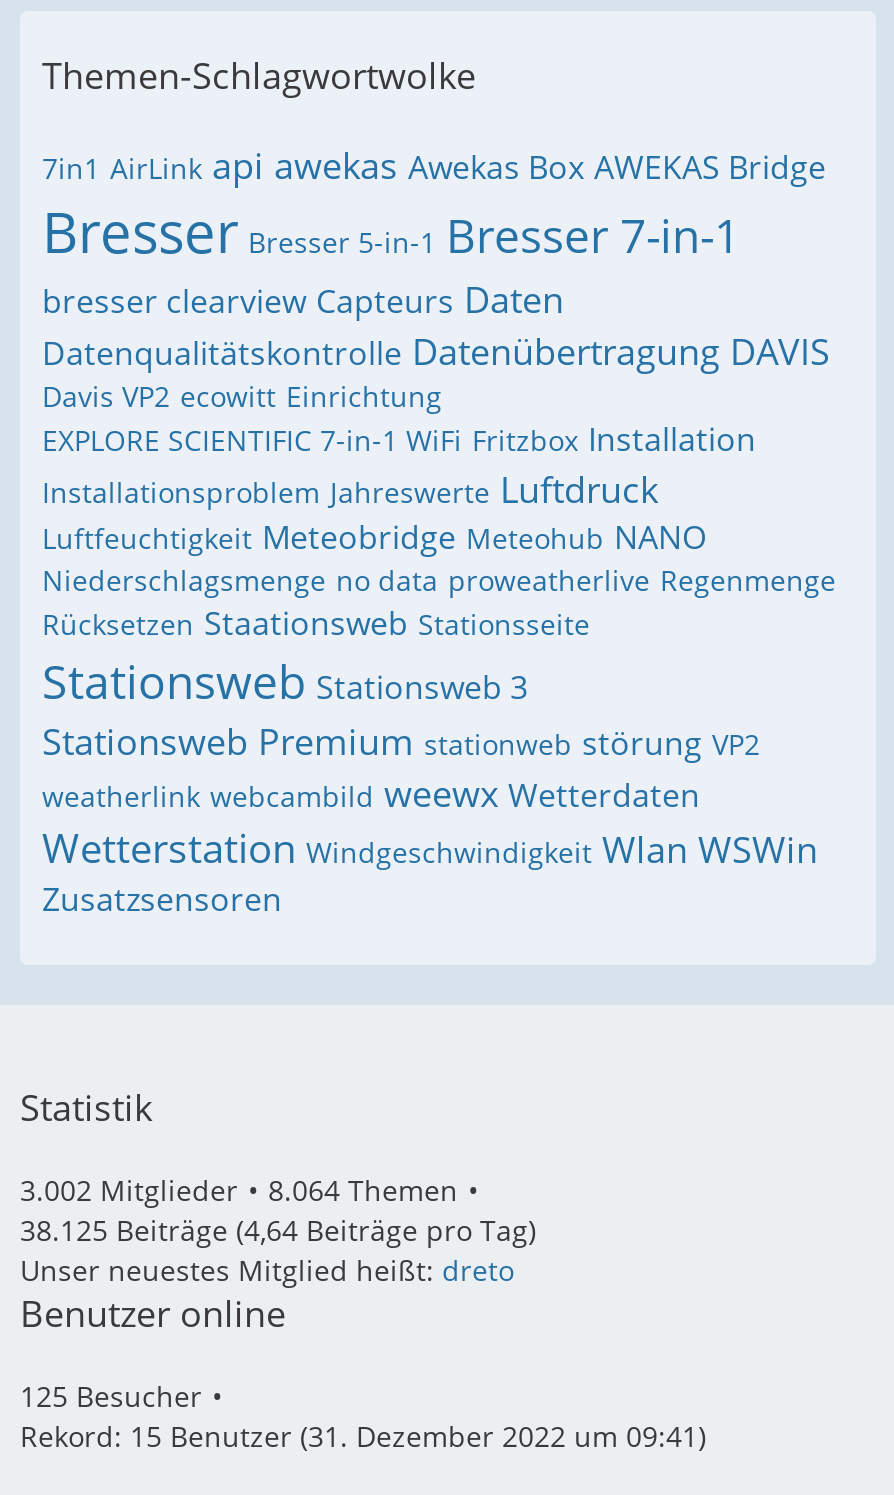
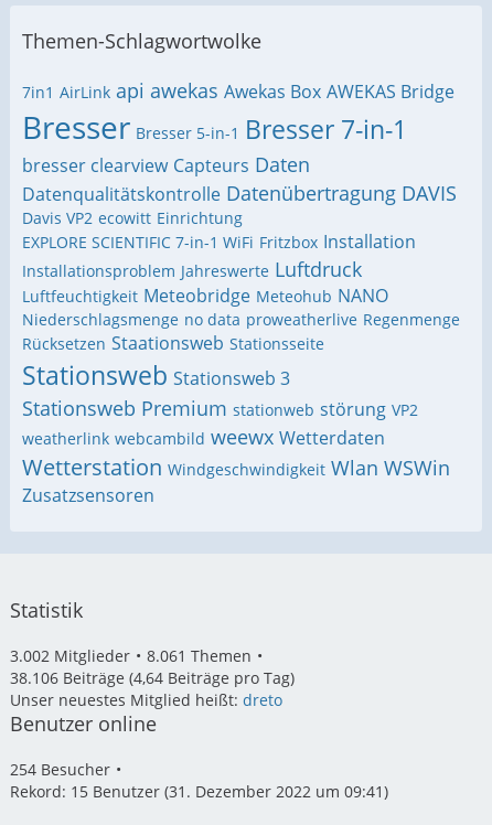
[20,1171,458,1209] 3.002 Mitglieder 8.064 Themen -> [10,645,252,666] 3.002 Mitglieder 8.061 Themen
[20,1211,536,1249] 38.125 Beiträge (4,64 Beiträge pro Tag) -> [10,667,295,688] 38.106 Beiträge (4,64 Beiträge pro Tag)
[20,1377,202,1415] 125 Besucher -> [10,759,110,780] 254 Besucher

